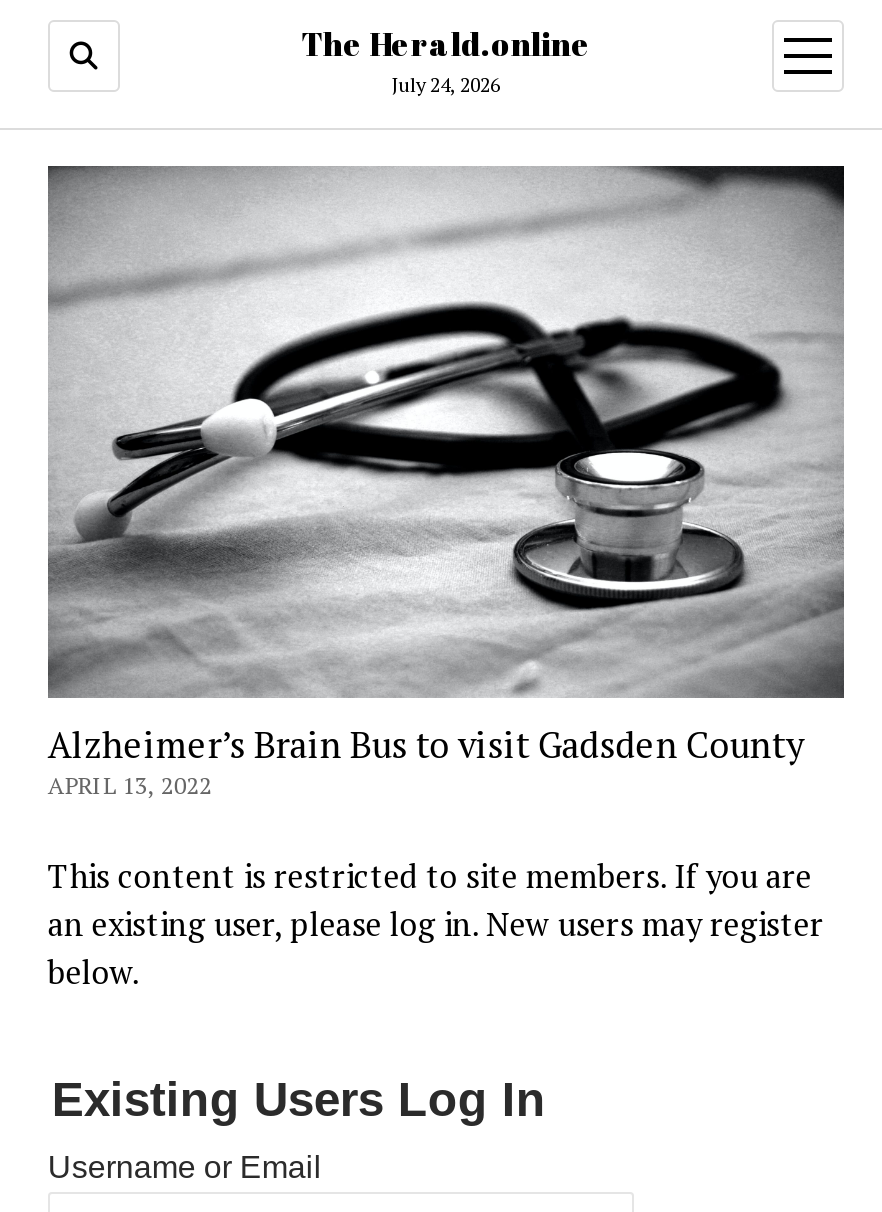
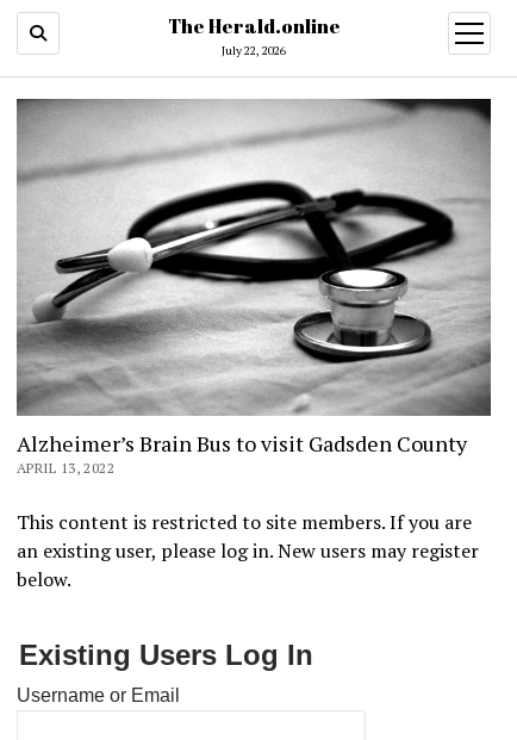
[392,72,500,98] July 24, 2026 -> [222,43,286,58] July 22, 2026

